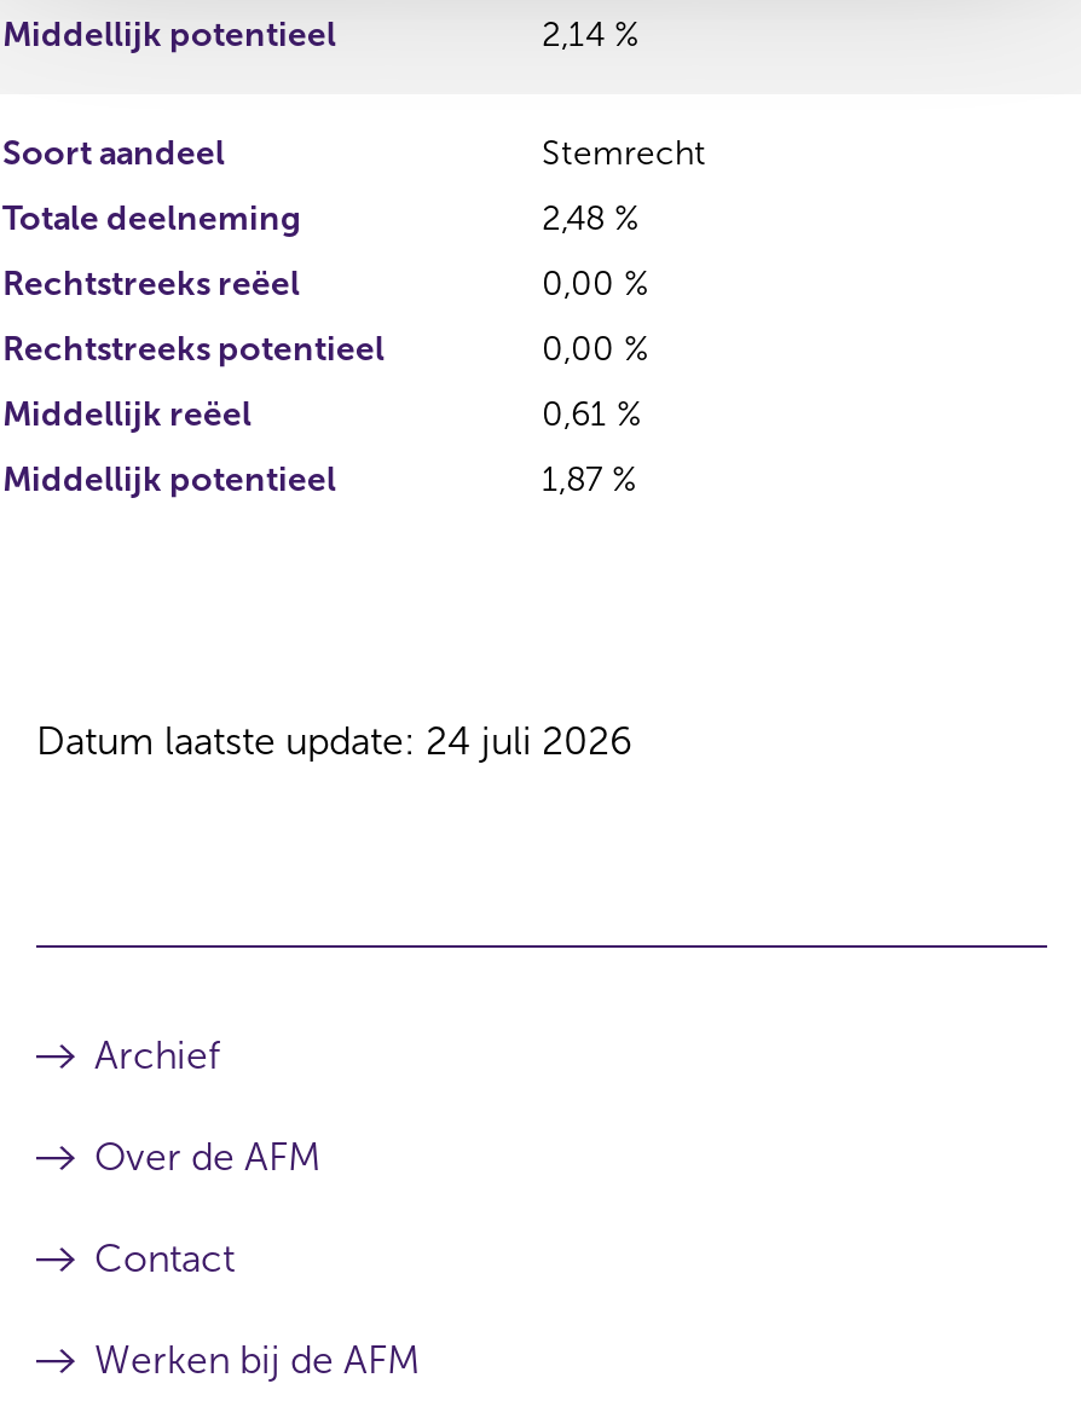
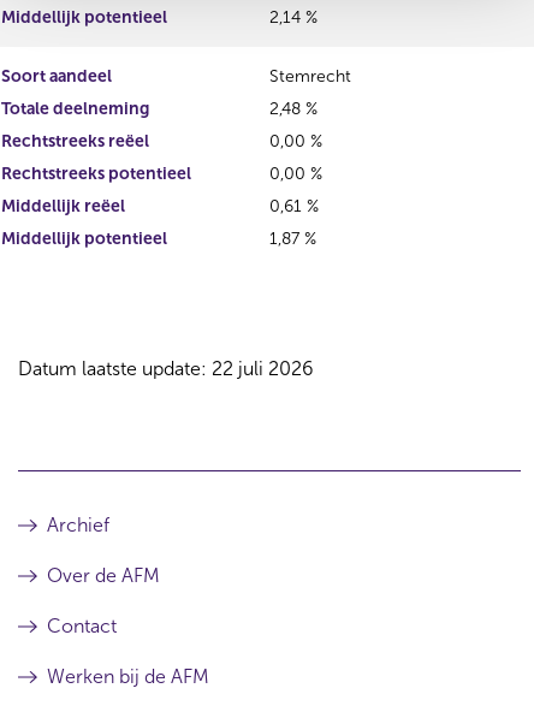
[36,718,634,764] Datum laatste update: 24 juli 2026 -> [18,357,314,380] Datum laatste update: 22 juli 2026

